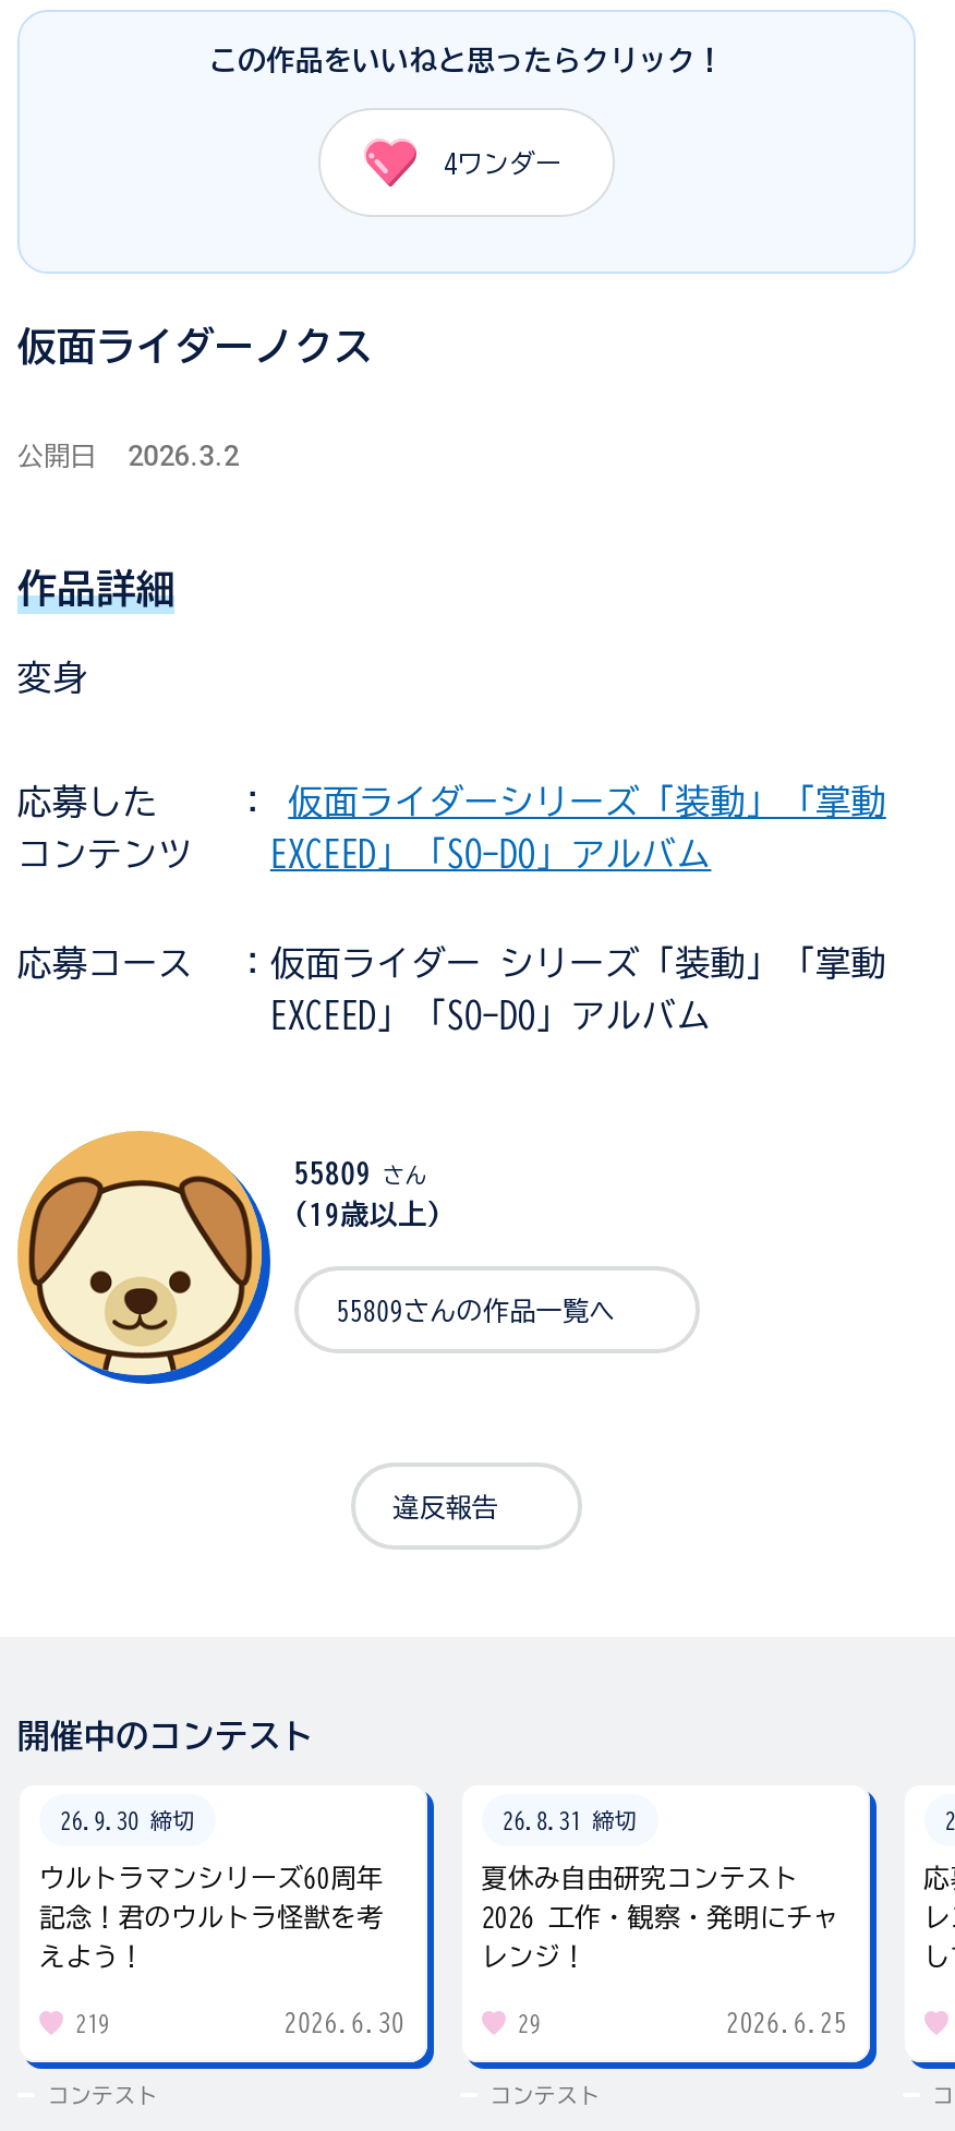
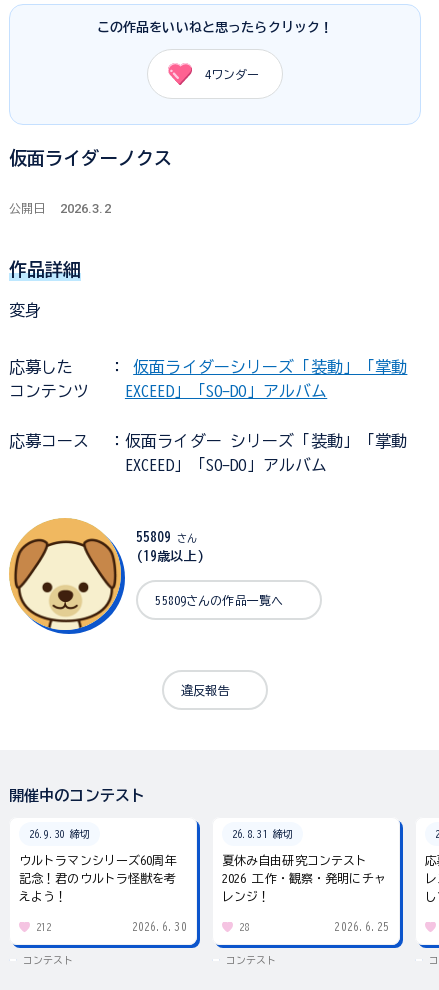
[76,2012,110,2034] 219 -> [36,922,51,932] 212
[518,2012,541,2034] 29 -> [239,922,249,932] 28

